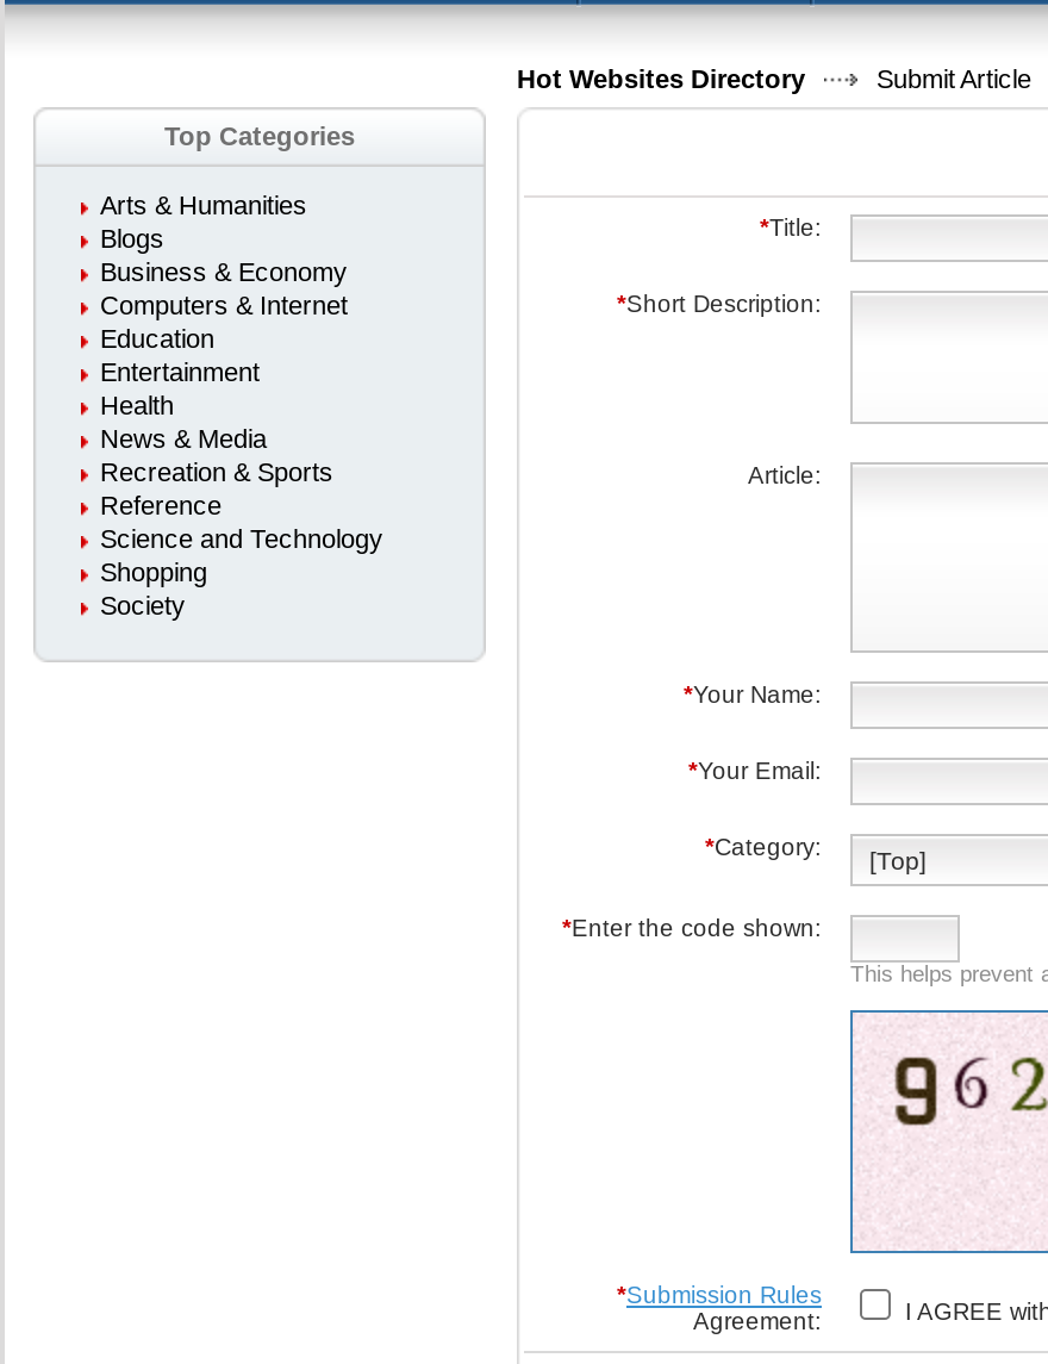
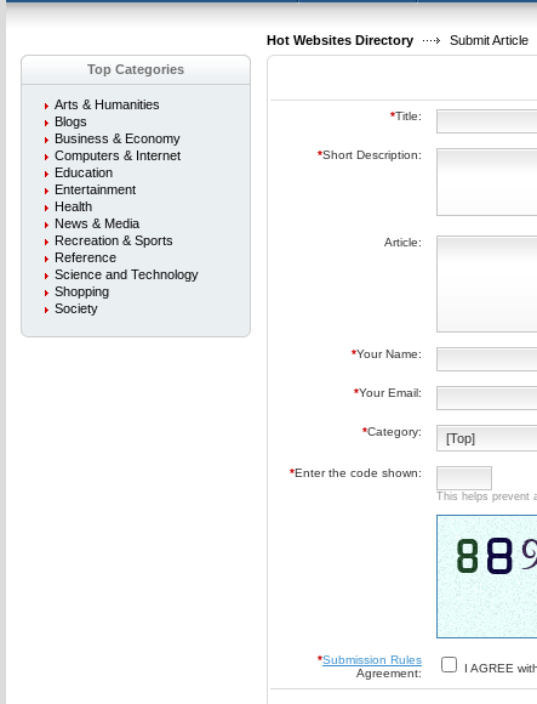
[853,1013,1041,1251] [image] -> [438,516,533,637] [image]

